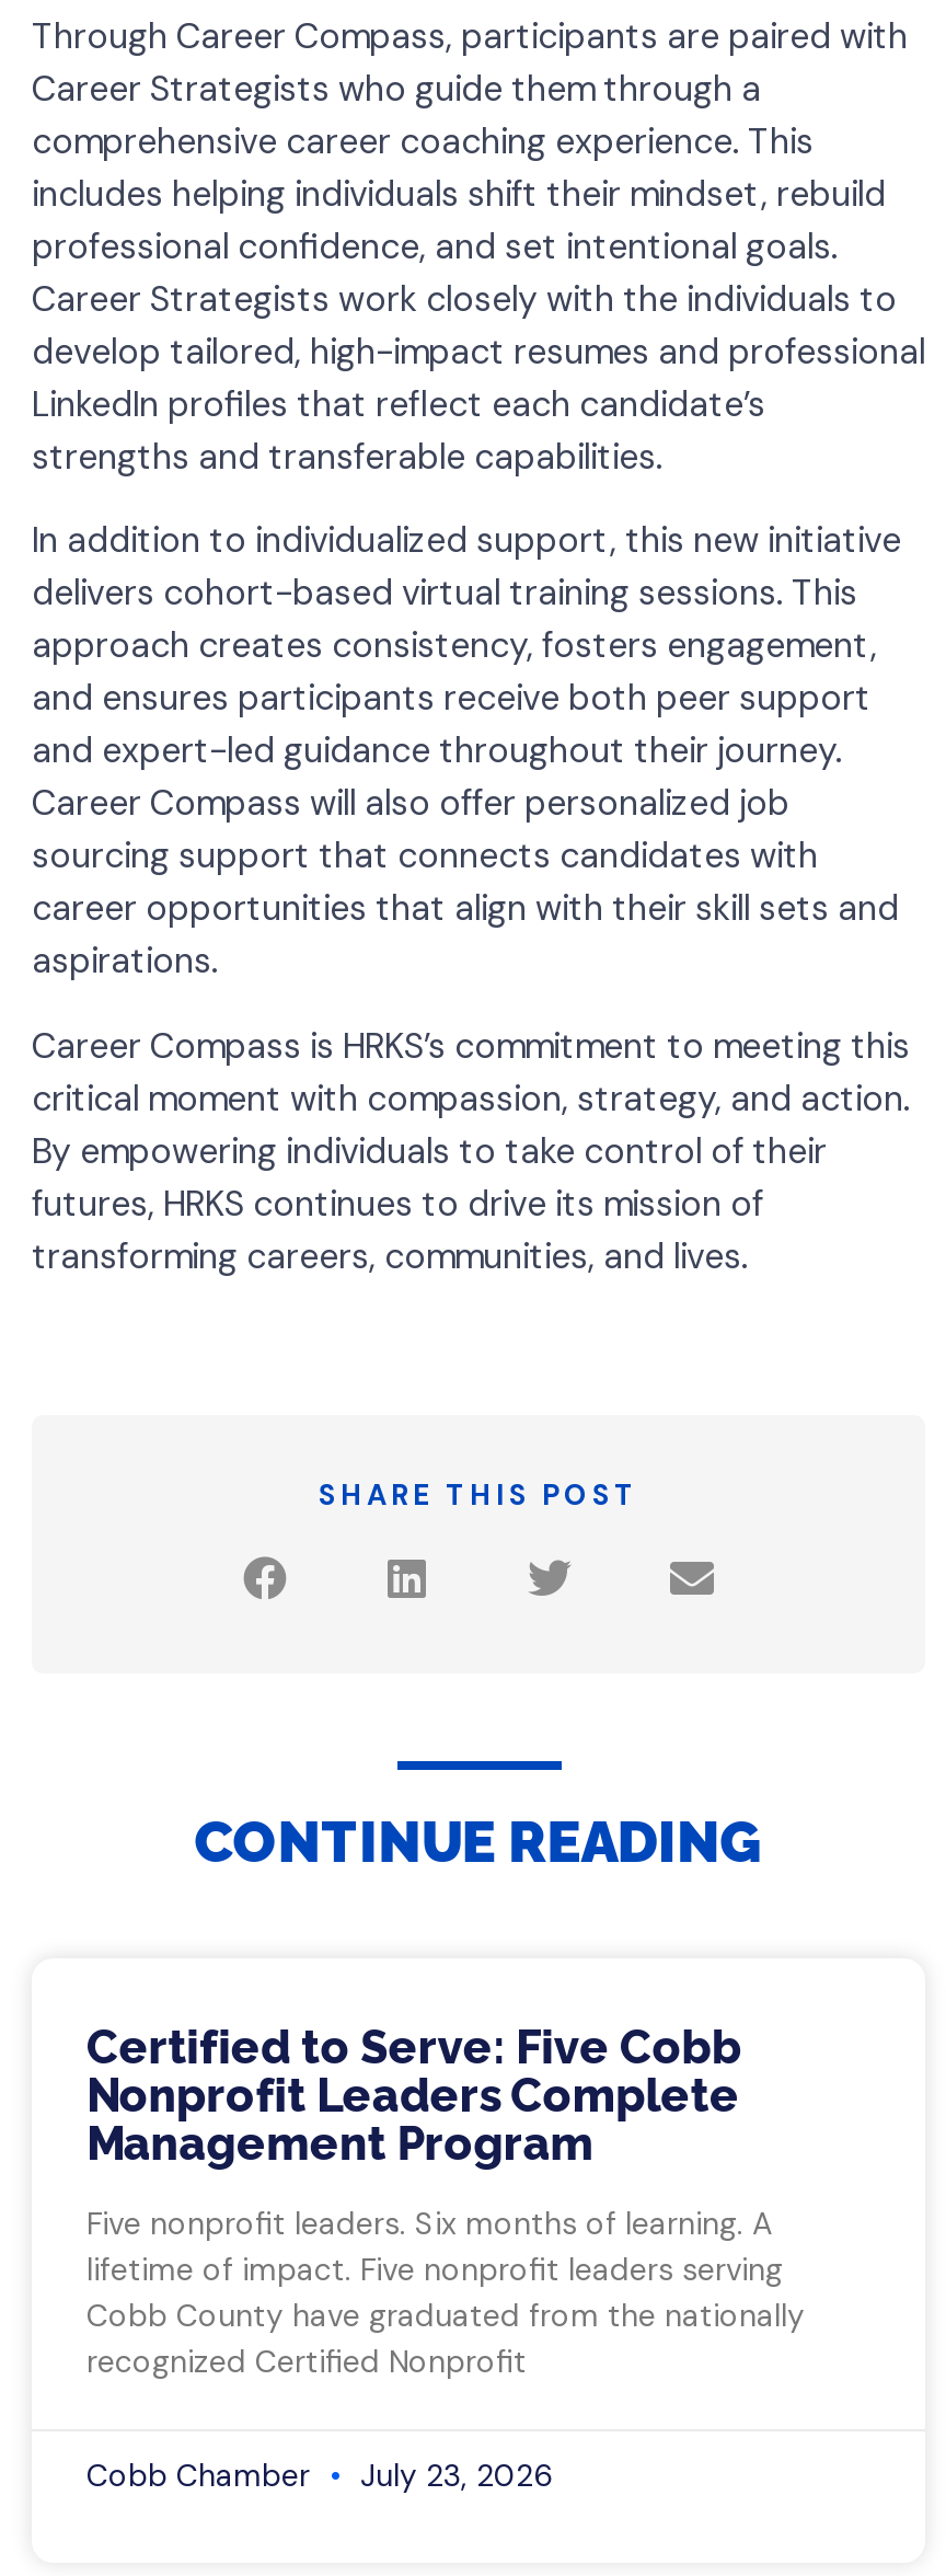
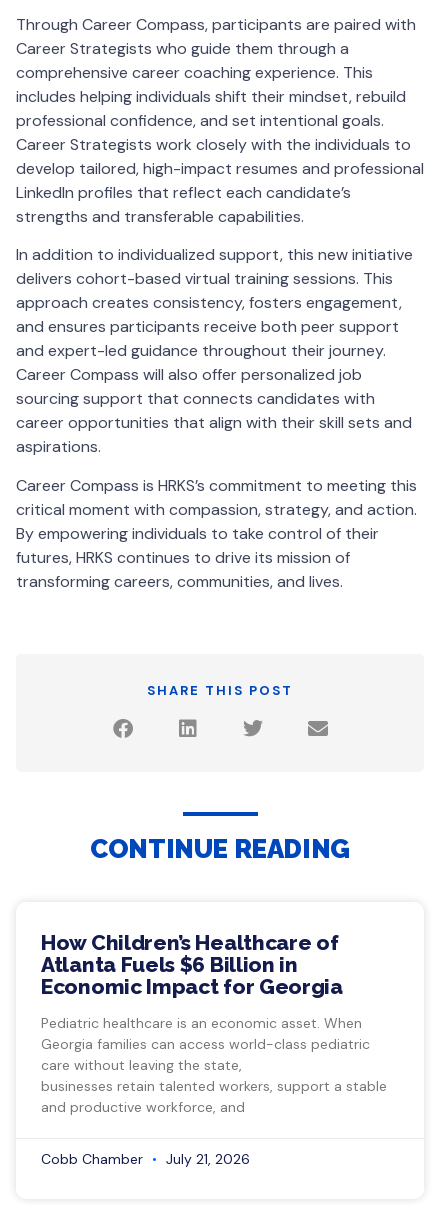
[86,2019,742,2170] Certified to Serve: Five Cobb | Nonprofit Leaders Complete | Management Program -> [41,929,343,998] How Children’s Healthcare of | Atlanta Fuels $6 Billion in | Economic Impact for Georgia
[86,2203,805,2380] Five nonprofit leaders. Six months of learning. A | lifetime of impact. Five nonprofit leaders serving | Cobb County have graduated from the nationally | recognized Certified Nonprofit -> [41,1013,387,1115] Pediatric healthcare is an economic asset. When | Georgia families can access world-class pediatric | care without leaving the state, | businesses retain talented workers, support a stable | and productive workforce, and
[86,2454,553,2494] Cobb Chamber July 23, 2026 -> [41,1149,250,1167] Cobb Chamber July 21, 2026

